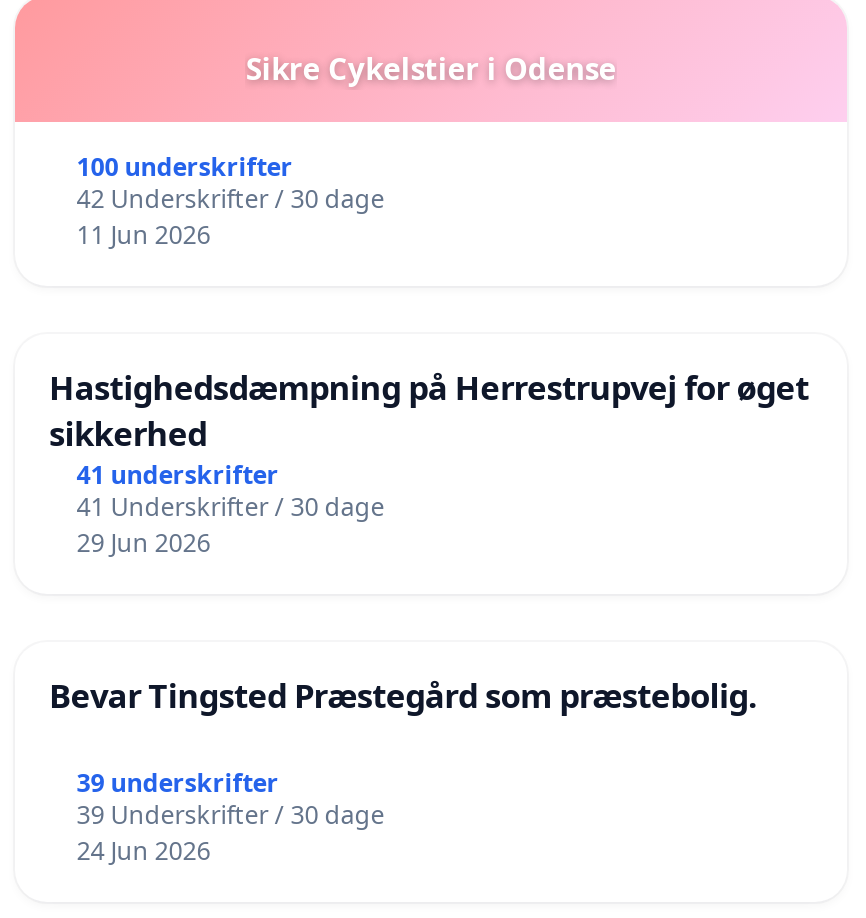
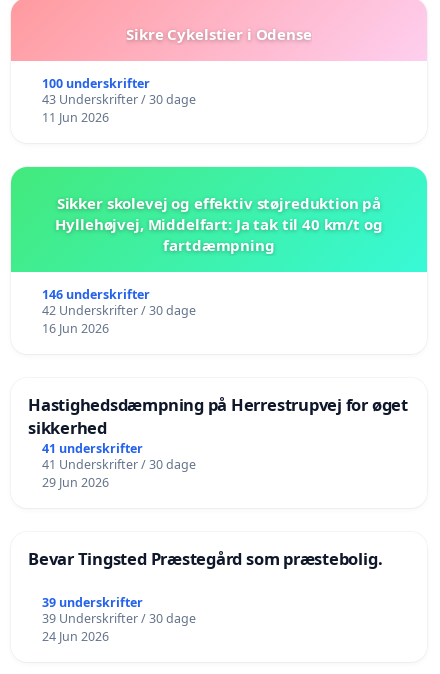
moved [77,183,385,217] -> [42,302,196,319]: 42 Underskrifter / 30 dage
none -> [42,91,196,108] 43 Underskrifter / 30 dage
none -> [10,166,428,337] [image] | Sikker skolevej og effektiv støjreduktion på | Hyllehøjvej, Middelfart: Ja tak til 40 km/t og | fartdæmpning | 146 underskrifter | 16 Jun 2026

